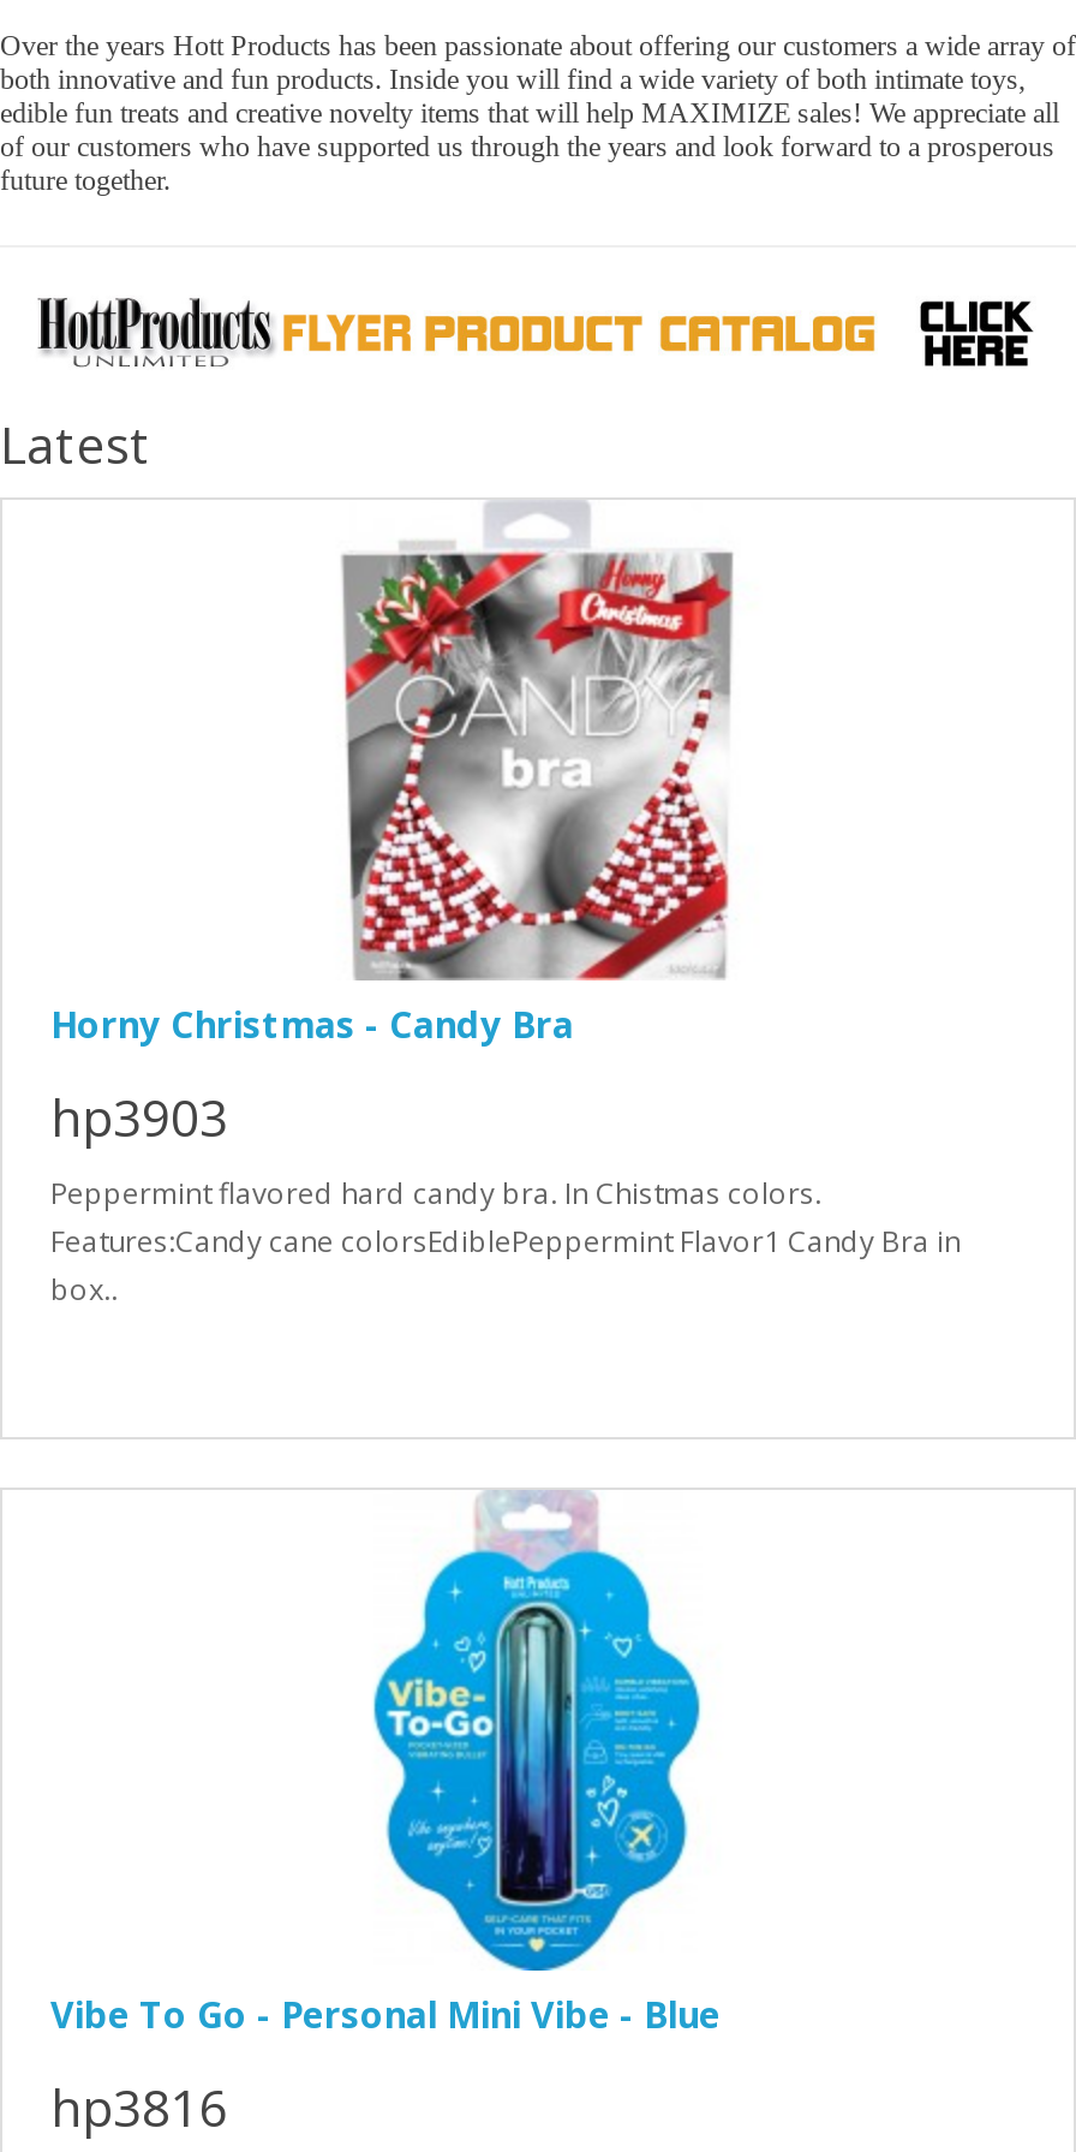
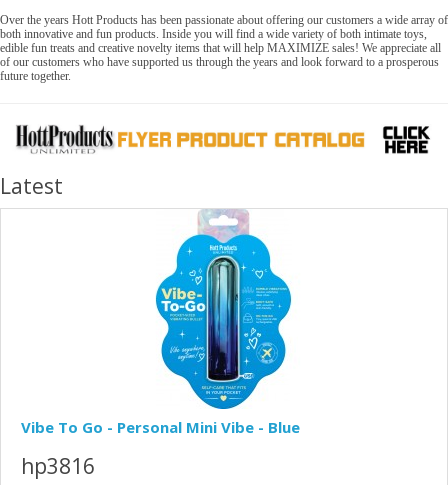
[50,514,961,1310] [image] | Horny Christmas - Candy Bra | hp3903 | Peppermint flavored hard candy bra. In Chistmas colors. | Features:Candy cane colorsEdiblePeppermint Flavor1 Candy Bra in | box.. -> none

